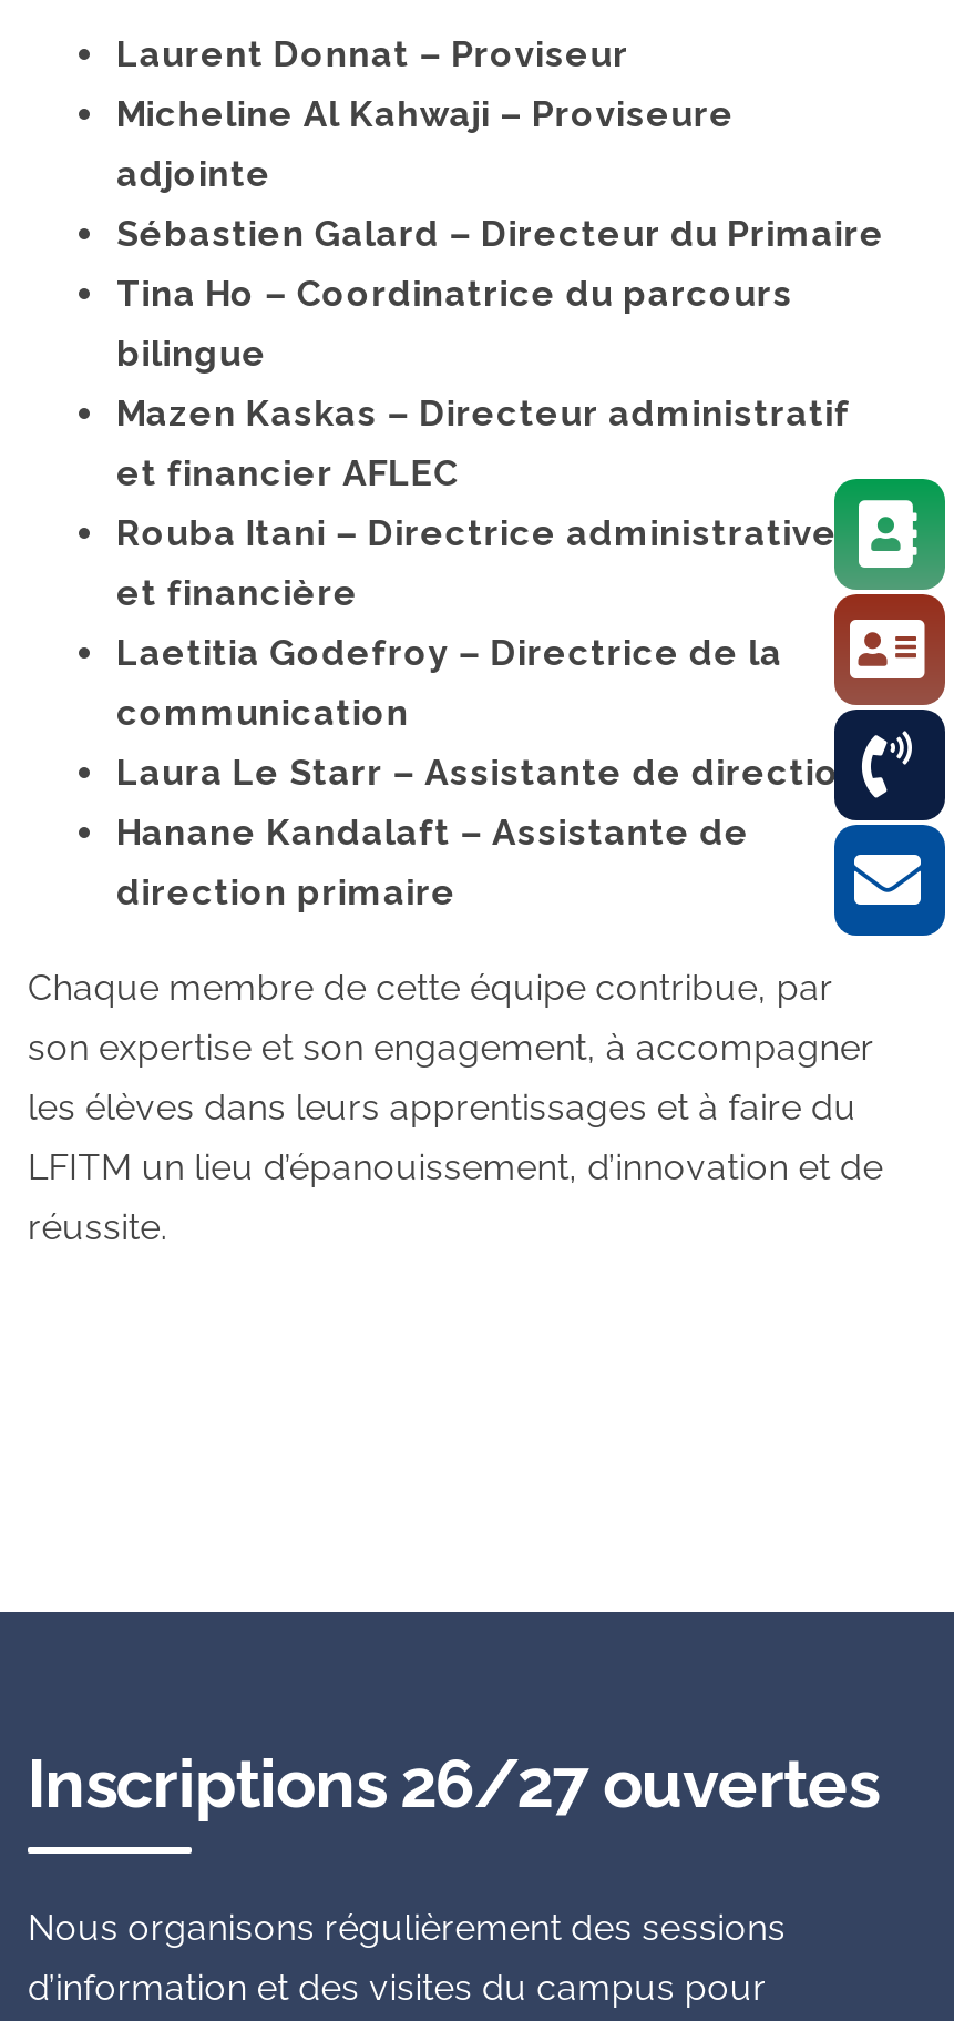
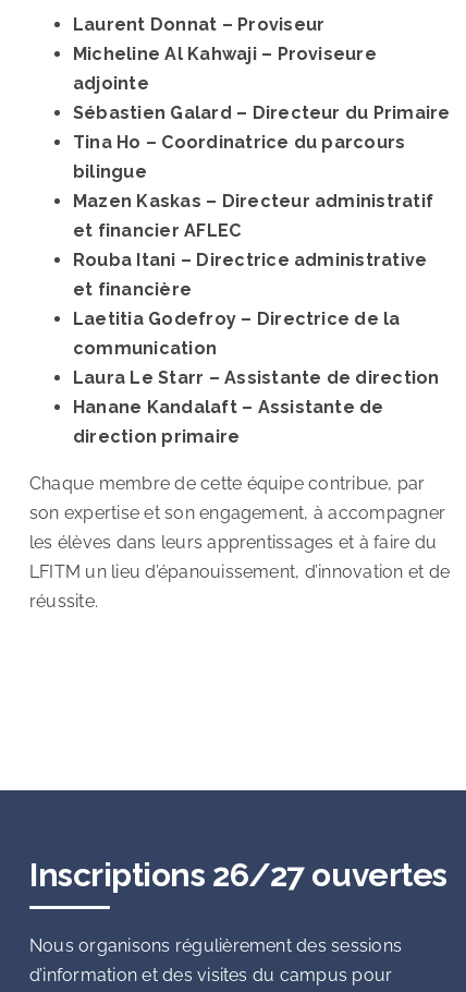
[832,477,947,938] [image] -> none

